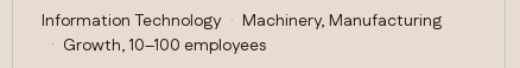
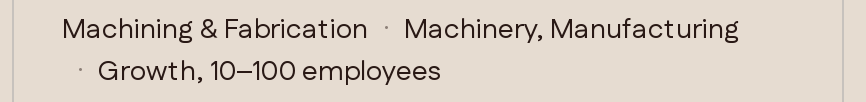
[42,9,221,33] Information Technology -> [62,10,368,50] Machining & Fabrication

